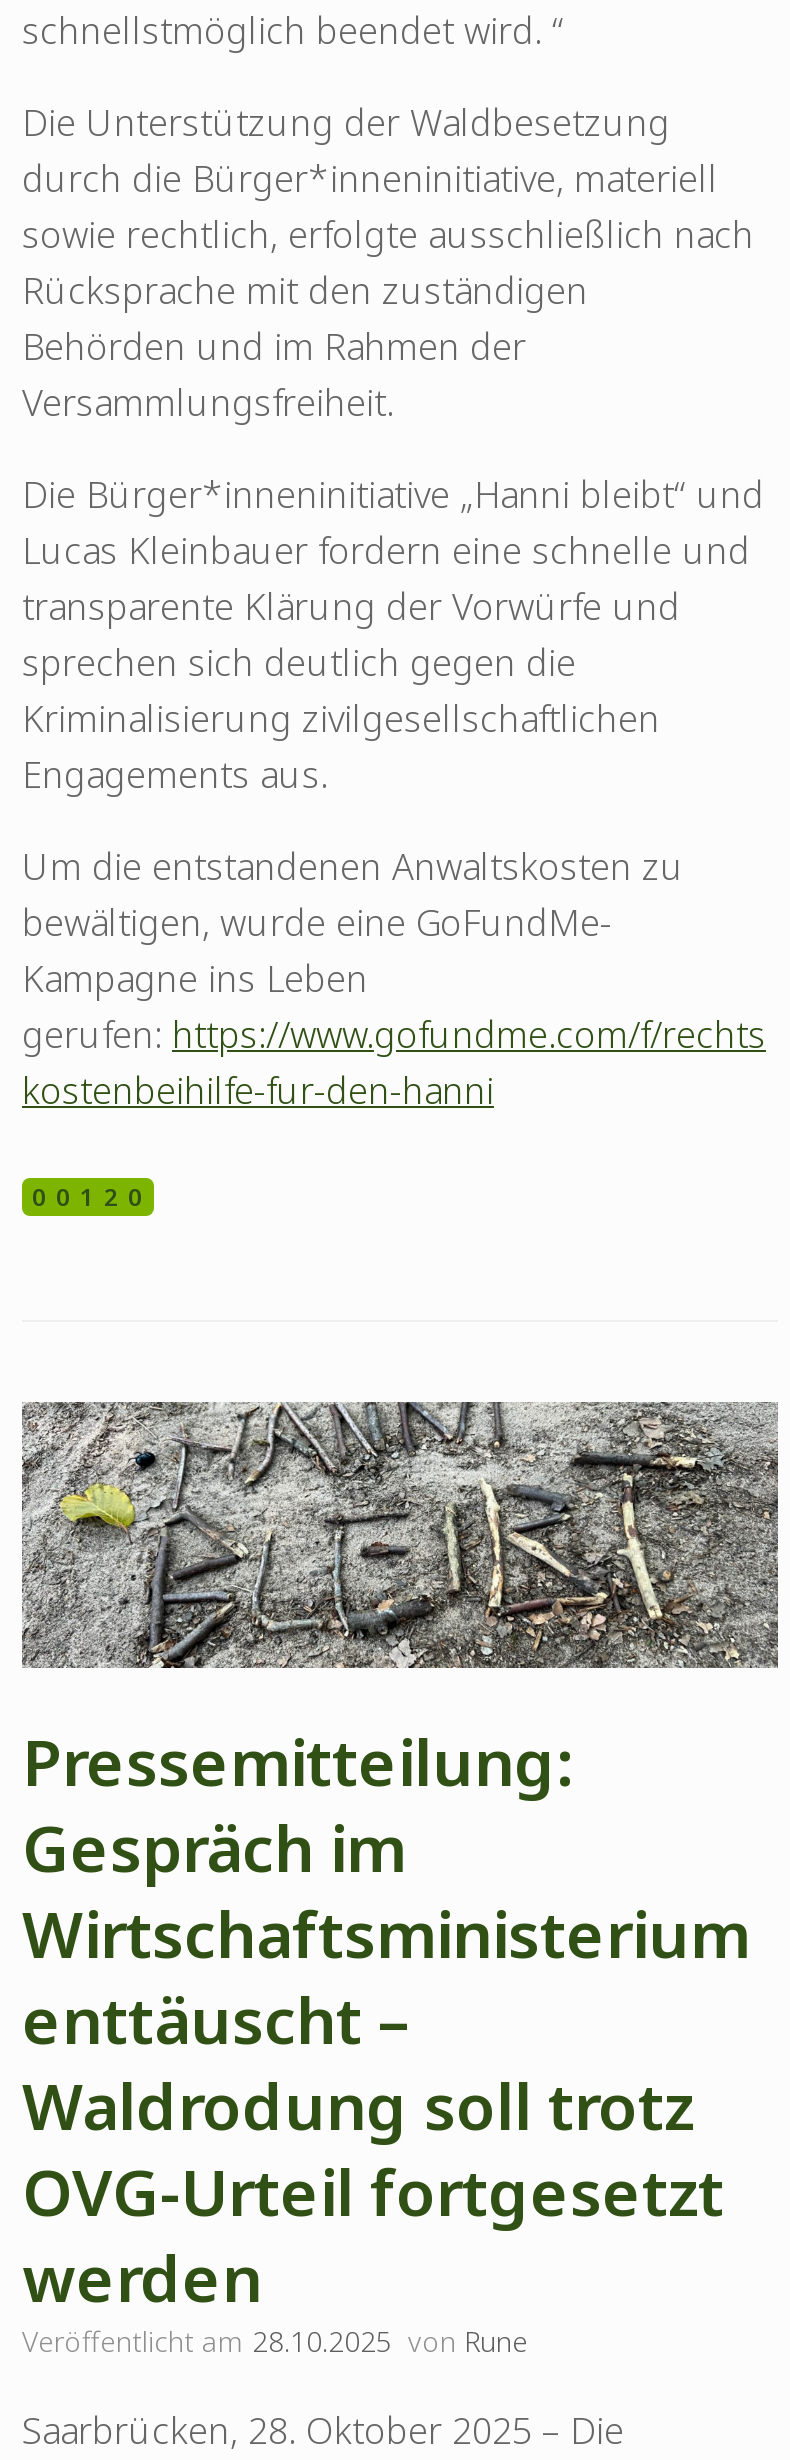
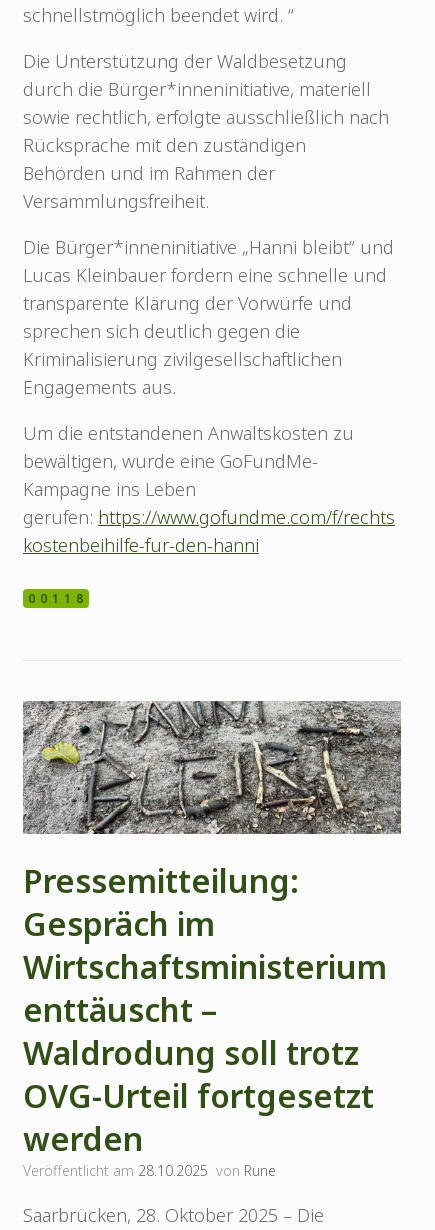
[32,1181,152,1215] 00120 -> [28,590,88,607] 00118

